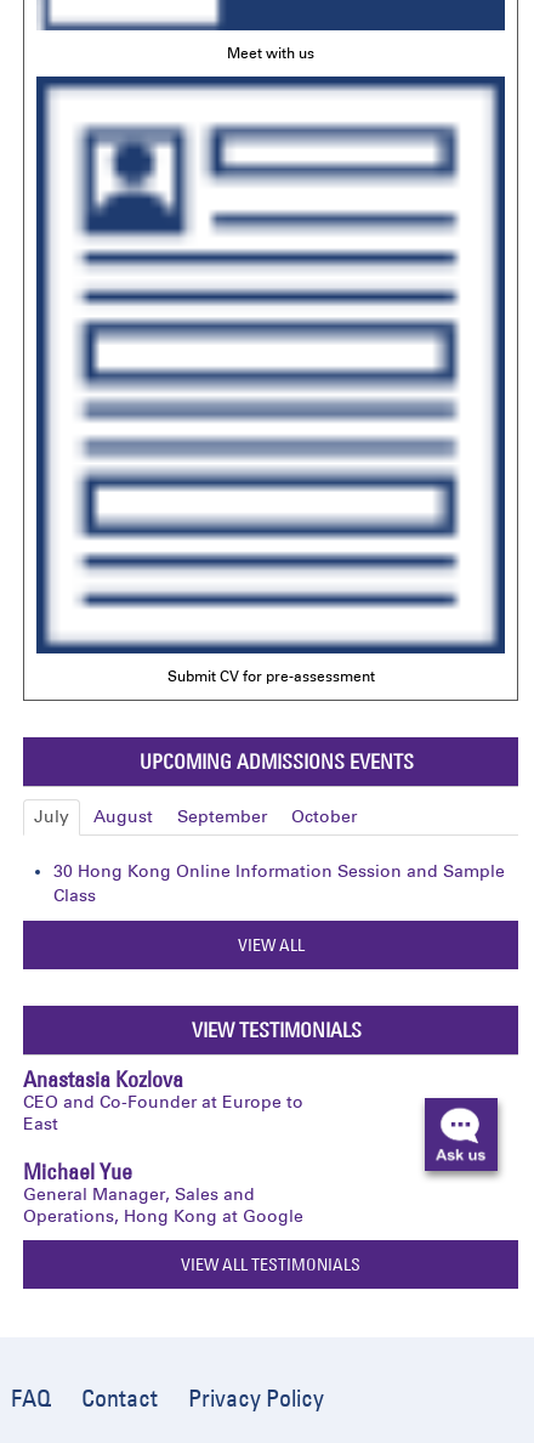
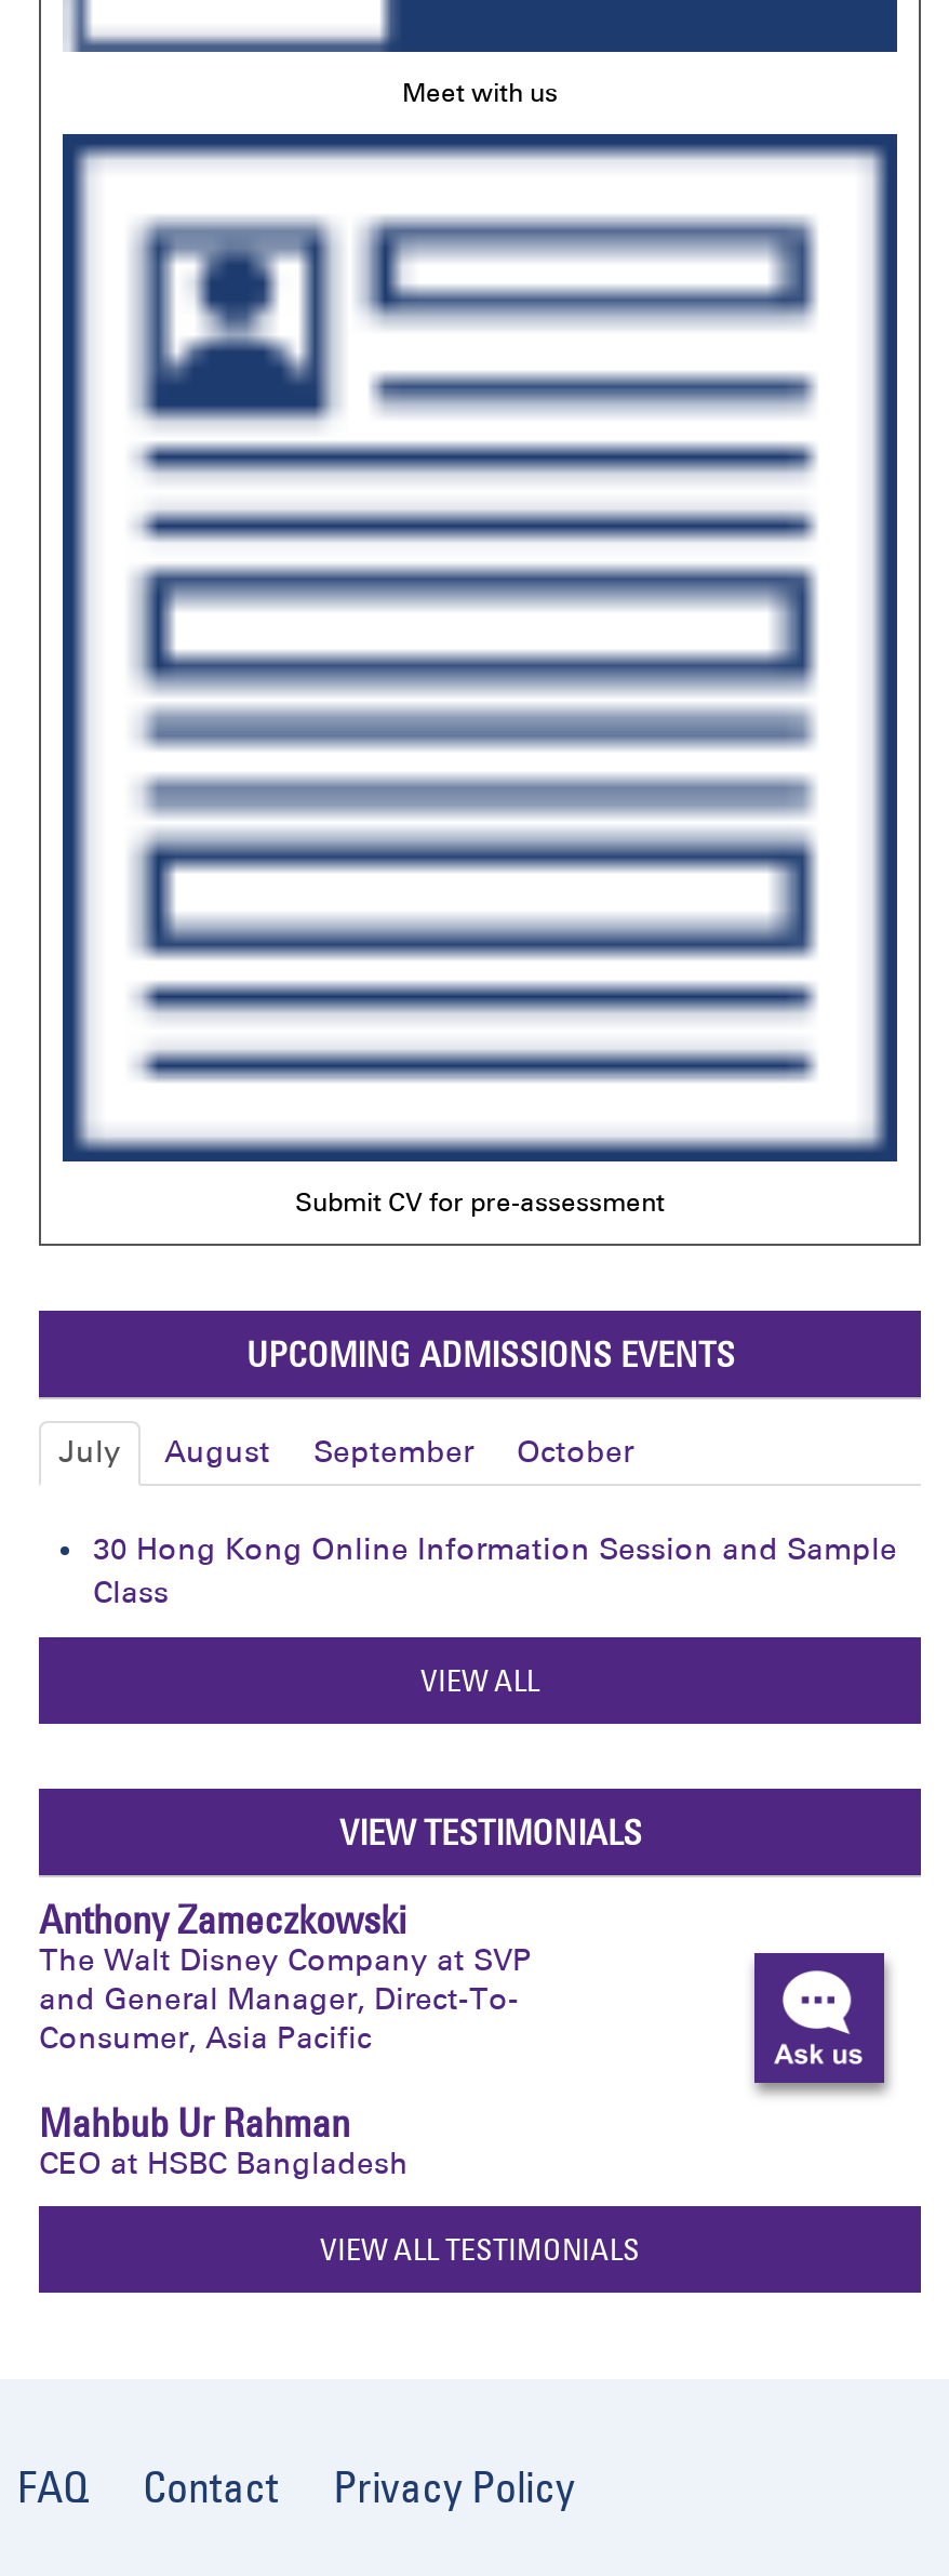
[23,1066,303,1134] Anastasia Kozlova | CEO and Co-Founder at Europe to | East -> [39,1896,532,2056] Anthony Zameczkowski | The Walt Disney Company at SVP | and General Manager, Direct-To- | Consumer, Asia Pacific
[23,1158,303,1226] Michael Yue | General Manager, Sales and | Operations, Hong Kong at Google -> [39,2099,409,2181] Mahbub Ur Rahman | CEO at HSBC Bangladesh

